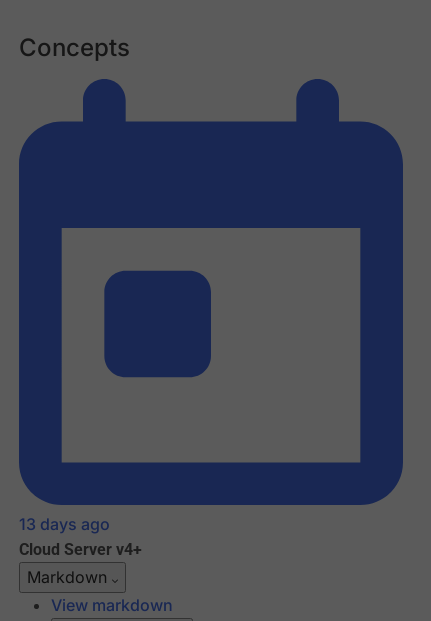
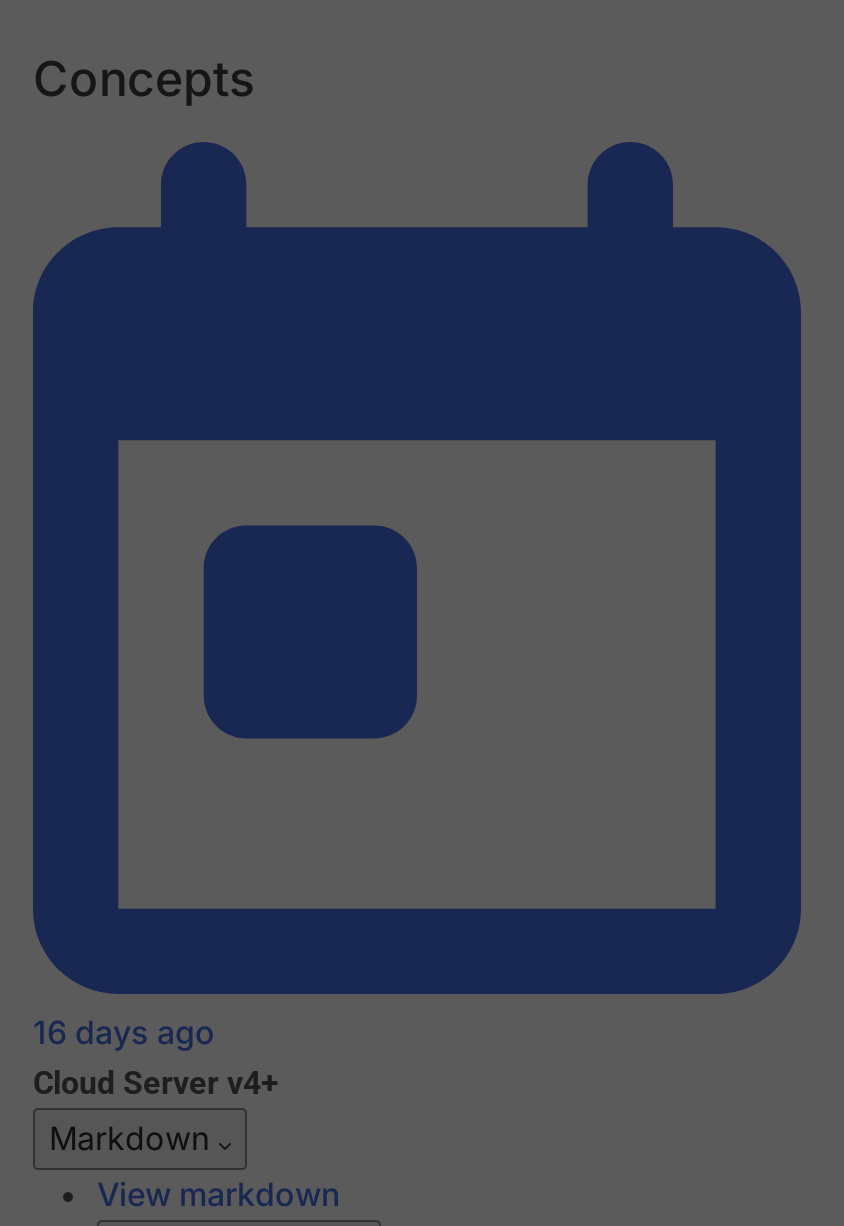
[19,514,110,534] 13 days ago -> [33,1013,215,1053] 16 days ago

